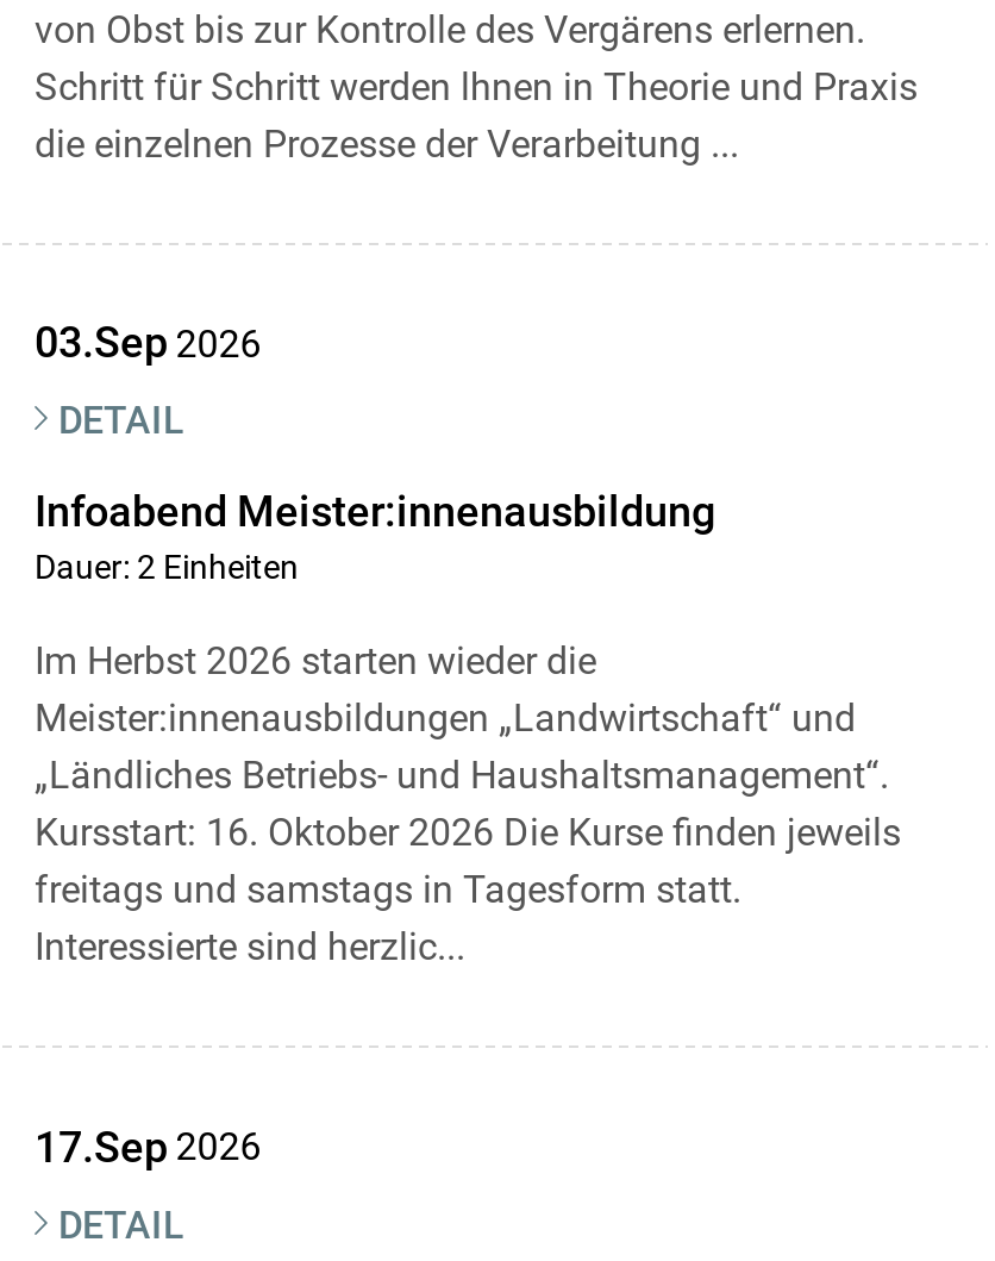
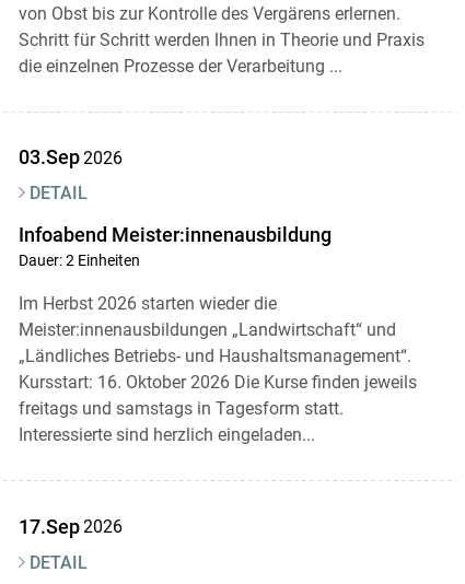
[35,925,465,970] Interessierte sind herzlic... -> [18,425,315,446] Interessierte sind herzlich eingeladen...

